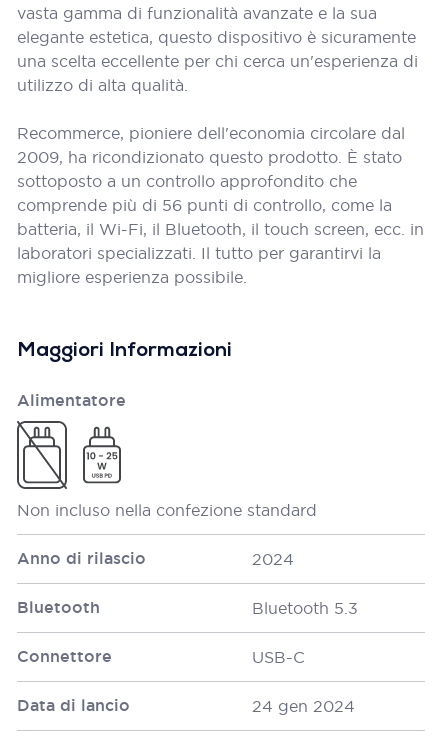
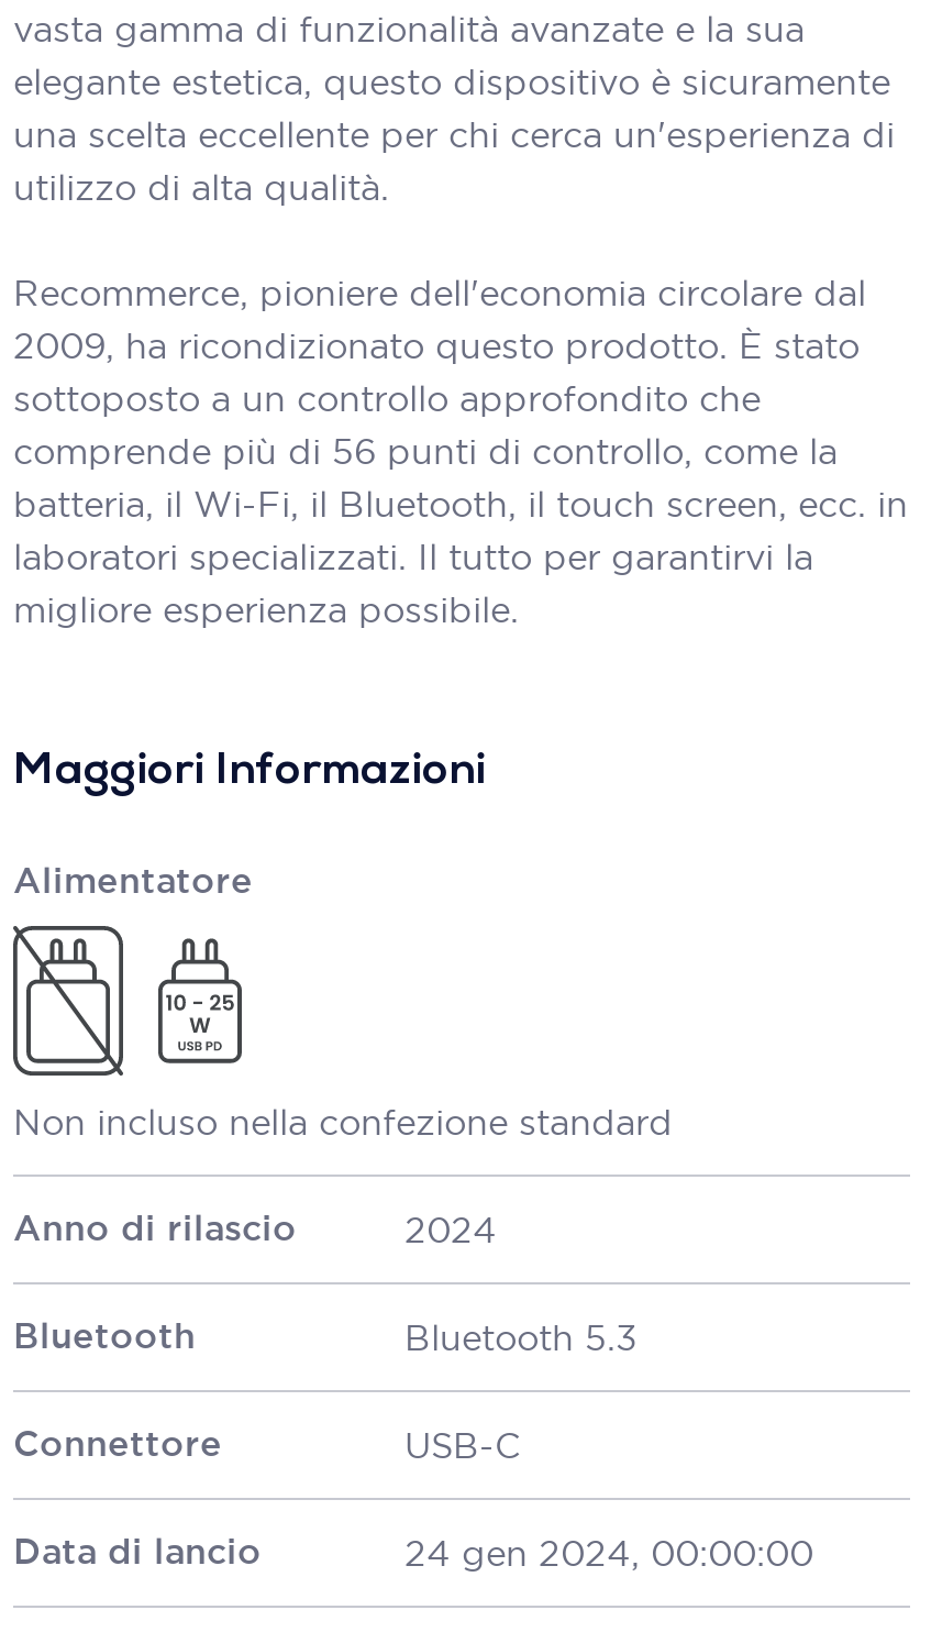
[252,696,355,716] 24 gen 2024 -> [404,1531,813,1575] 24 gen 2024, 00:00:00

